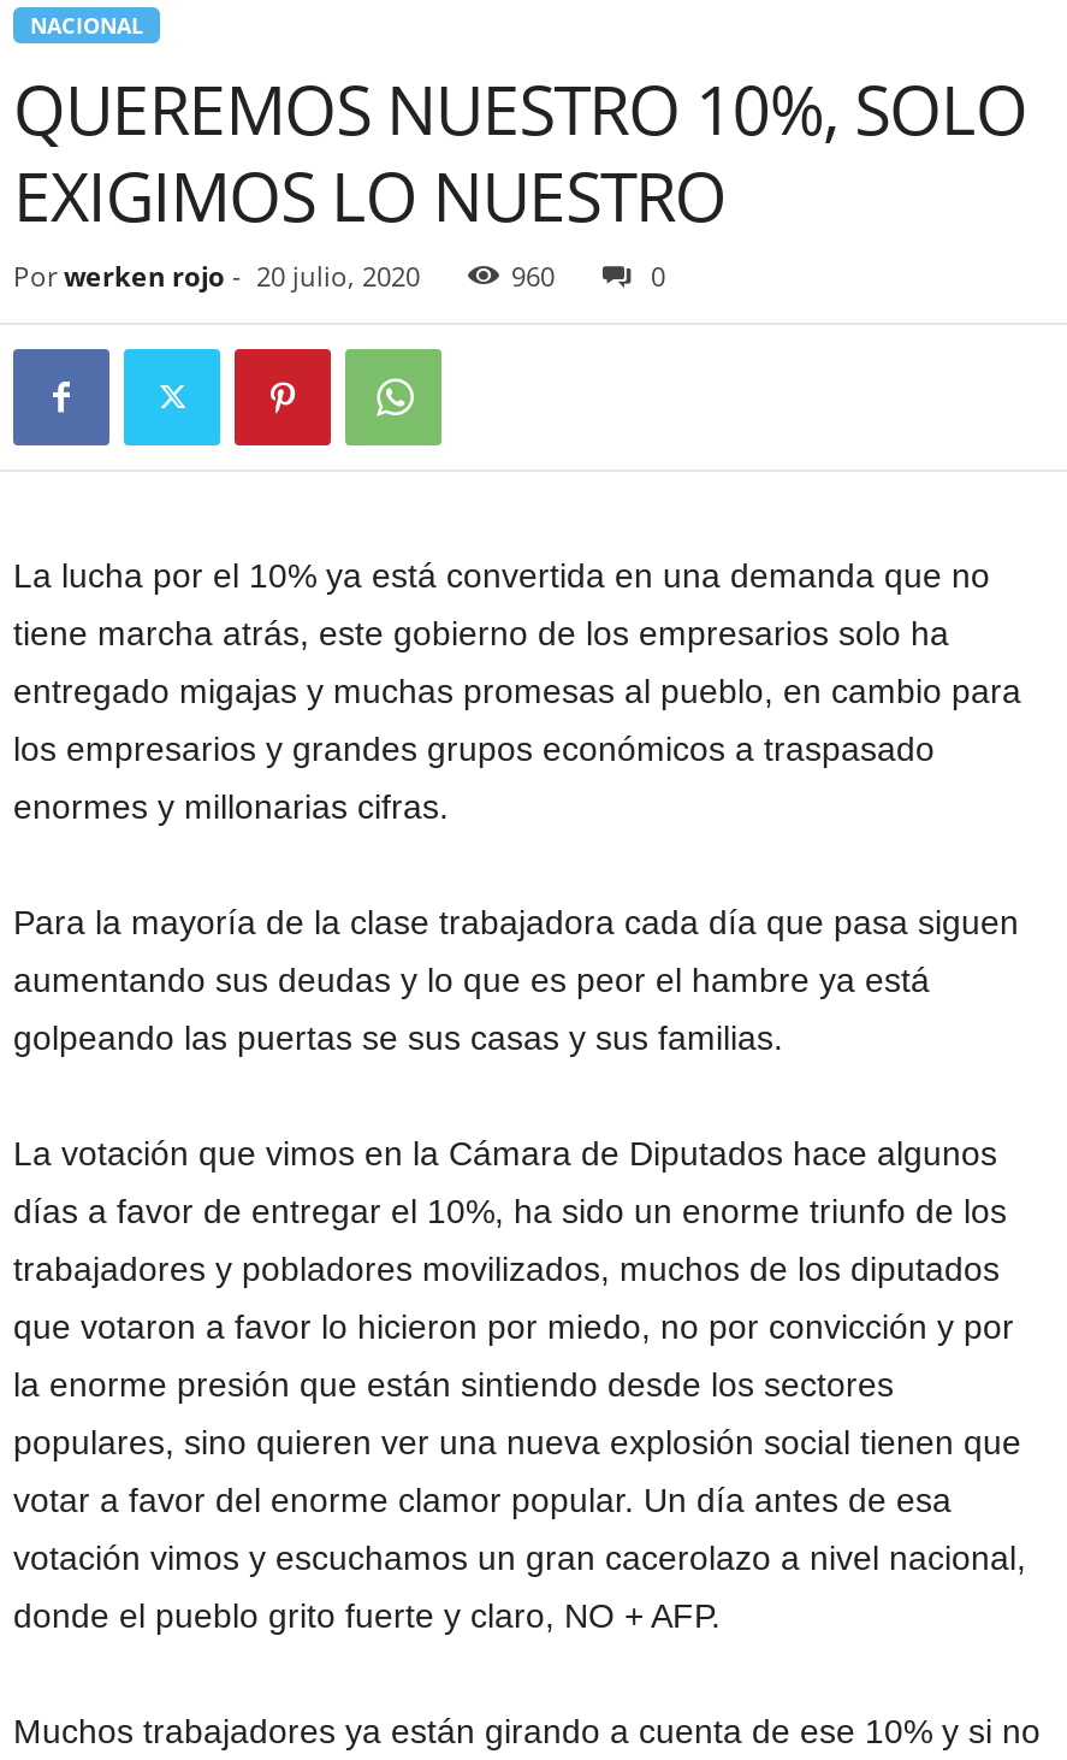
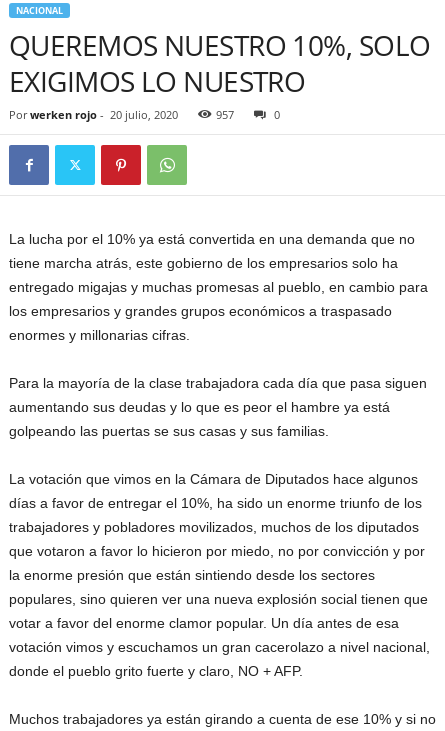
[511,258,555,294] 960 -> [216,107,234,122] 957

